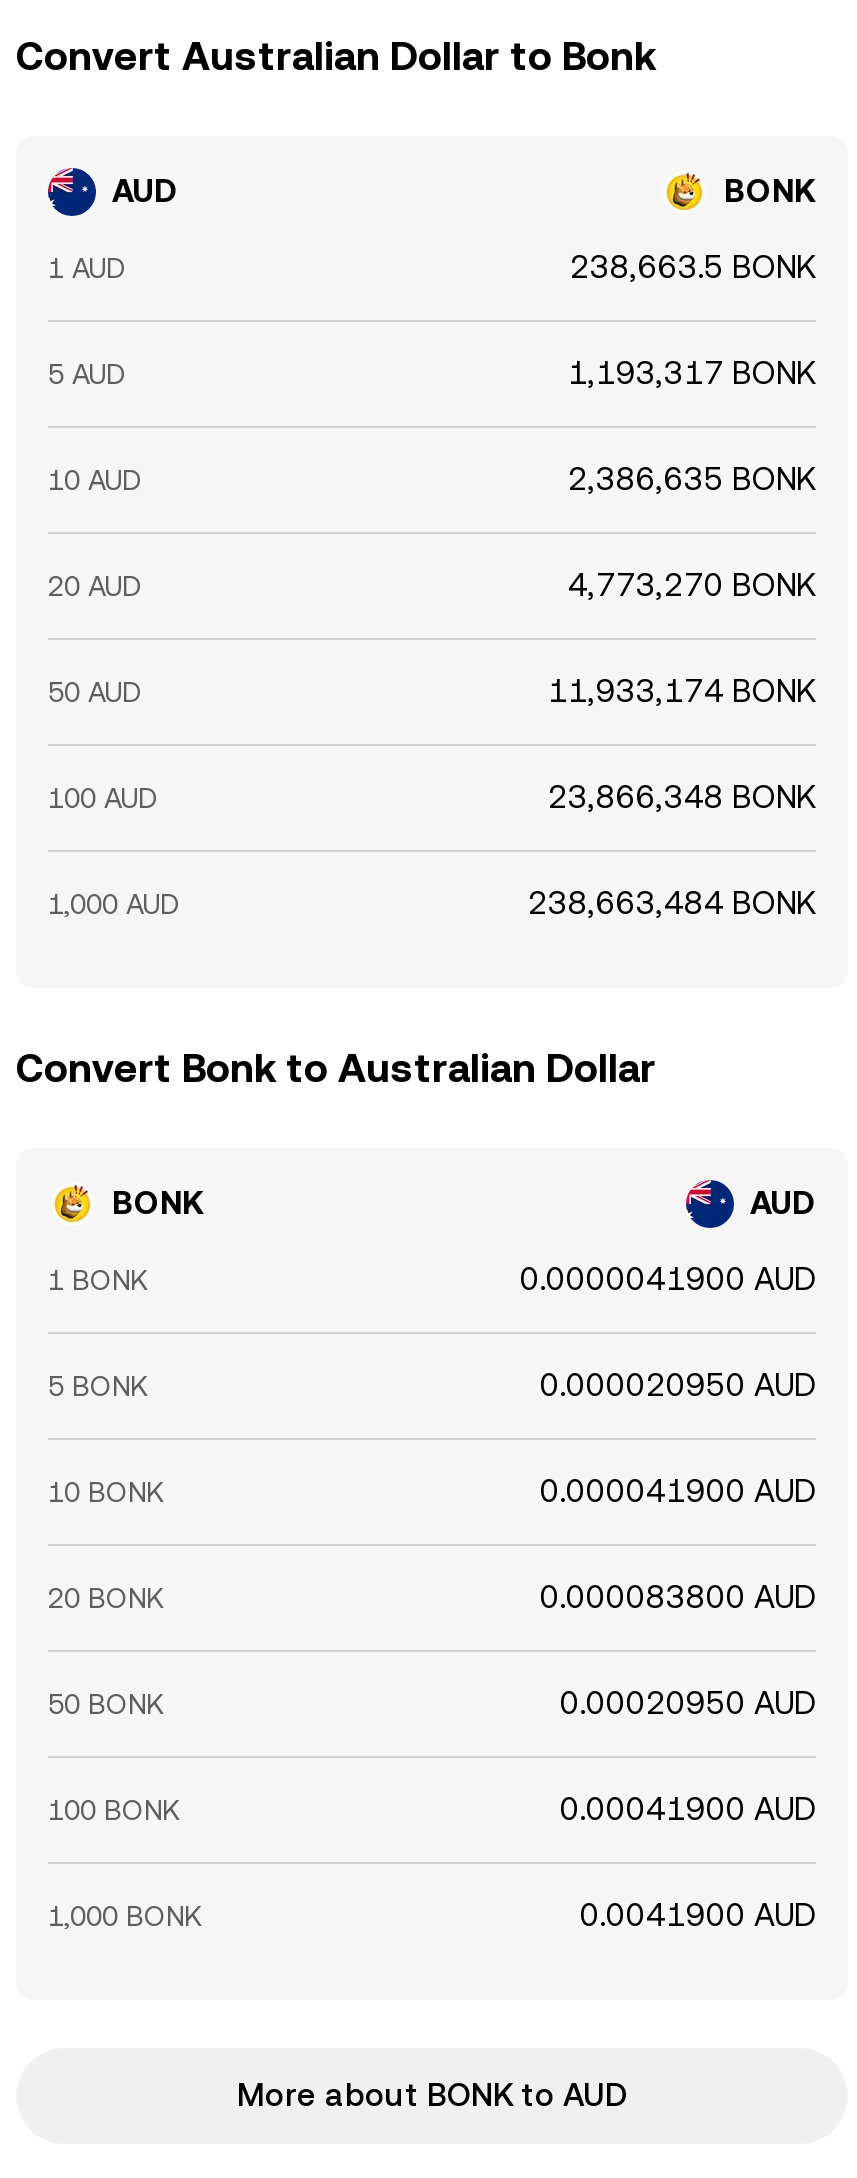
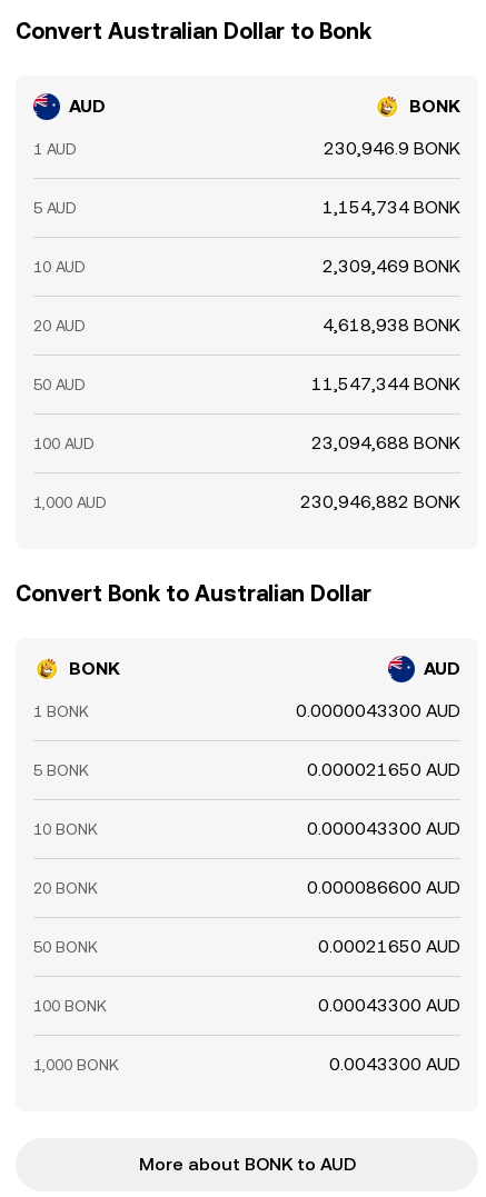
[570,248,816,286] 238,663.5 BONK -> [324,138,460,159] 230,946.9 BONK
[568,354,816,392] 1,193,317 BONK -> [323,197,460,218] 1,154,734 BONK
[568,460,816,498] 2,386,635 BONK -> [323,256,460,277] 2,309,469 BONK
[568,566,816,604] 4,773,270 BONK -> [323,315,460,336] 4,618,938 BONK
[548,672,816,710] 11,933,174 BONK -> [311,373,460,395] 11,547,344 BONK
[548,778,816,816] 23,866,348 BONK -> [311,432,460,453] 23,094,688 BONK
[528,884,816,922] 238,663,484 BONK -> [300,491,460,512] 230,946,882 BONK
[520,1260,816,1298] 0.0000041900 AUD -> [296,700,460,721] 0.0000043300 AUD
[540,1366,816,1404] 0.000020950 AUD -> [307,759,460,780] 0.000021650 AUD
[540,1472,816,1510] 0.000041900 AUD -> [307,818,460,839] 0.000043300 AUD
[540,1578,816,1616] 0.000083800 AUD -> [307,877,460,898] 0.000086600 AUD
[560,1684,816,1722] 0.00020950 AUD -> [318,936,460,957] 0.00021650 AUD
[560,1790,816,1828] 0.00041900 AUD -> [318,995,460,1016] 0.00043300 AUD
[580,1896,816,1934] 0.0041900 AUD -> [329,1054,460,1075] 0.0043300 AUD

